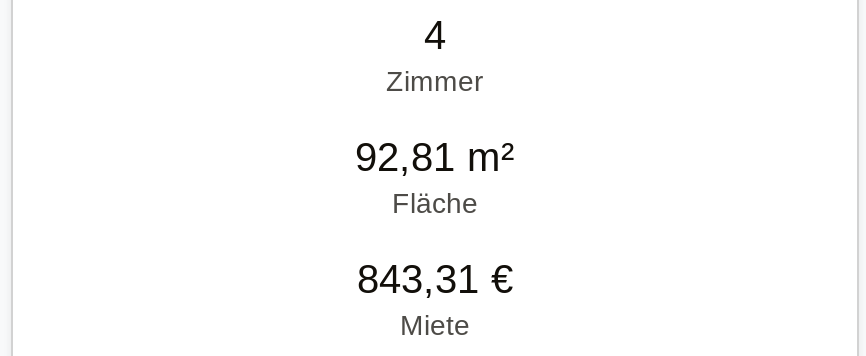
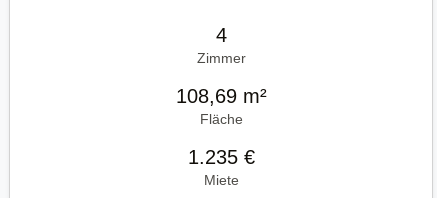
[355,134,515,178] 92,81 m² -> [175,85,266,107] 108,69 m²
[357,256,513,300] 843,31 € -> [187,146,254,168] 1.235 €

